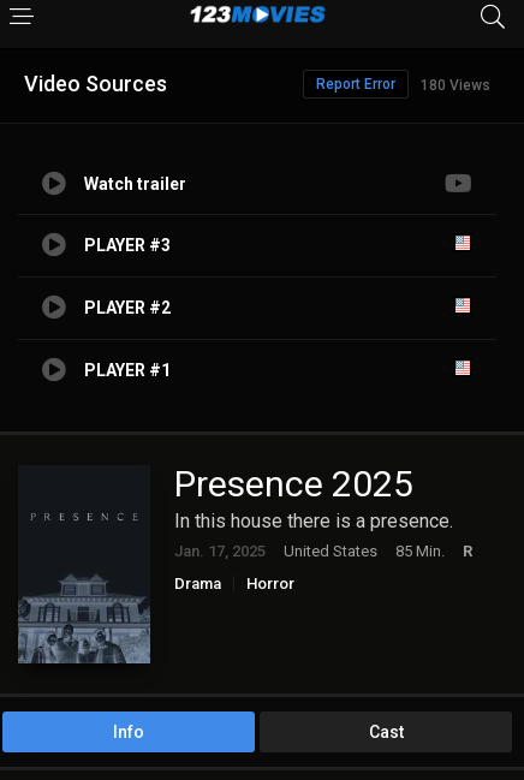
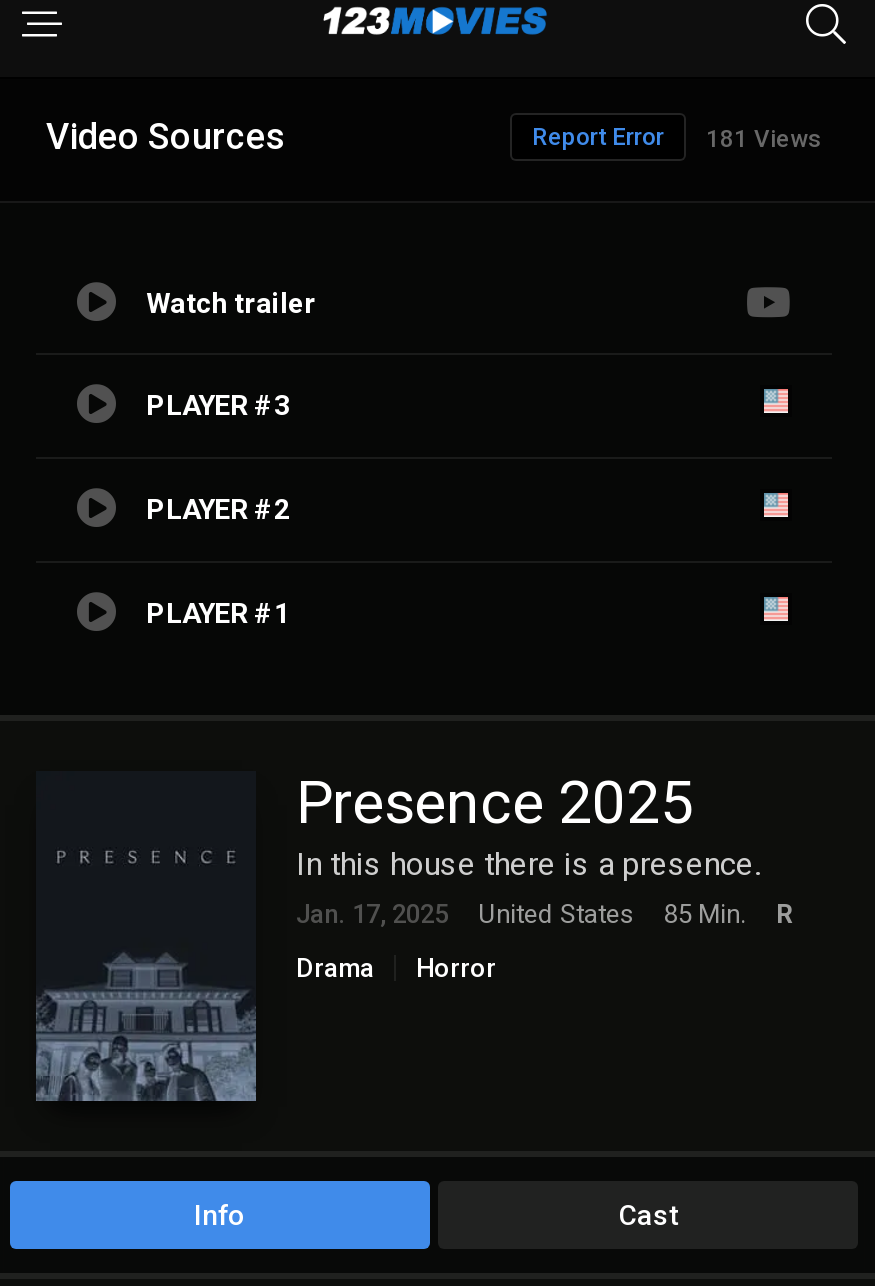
[316,76,490,94] Report Error 180 Views -> [532,123,822,153] Report Error 181 Views

